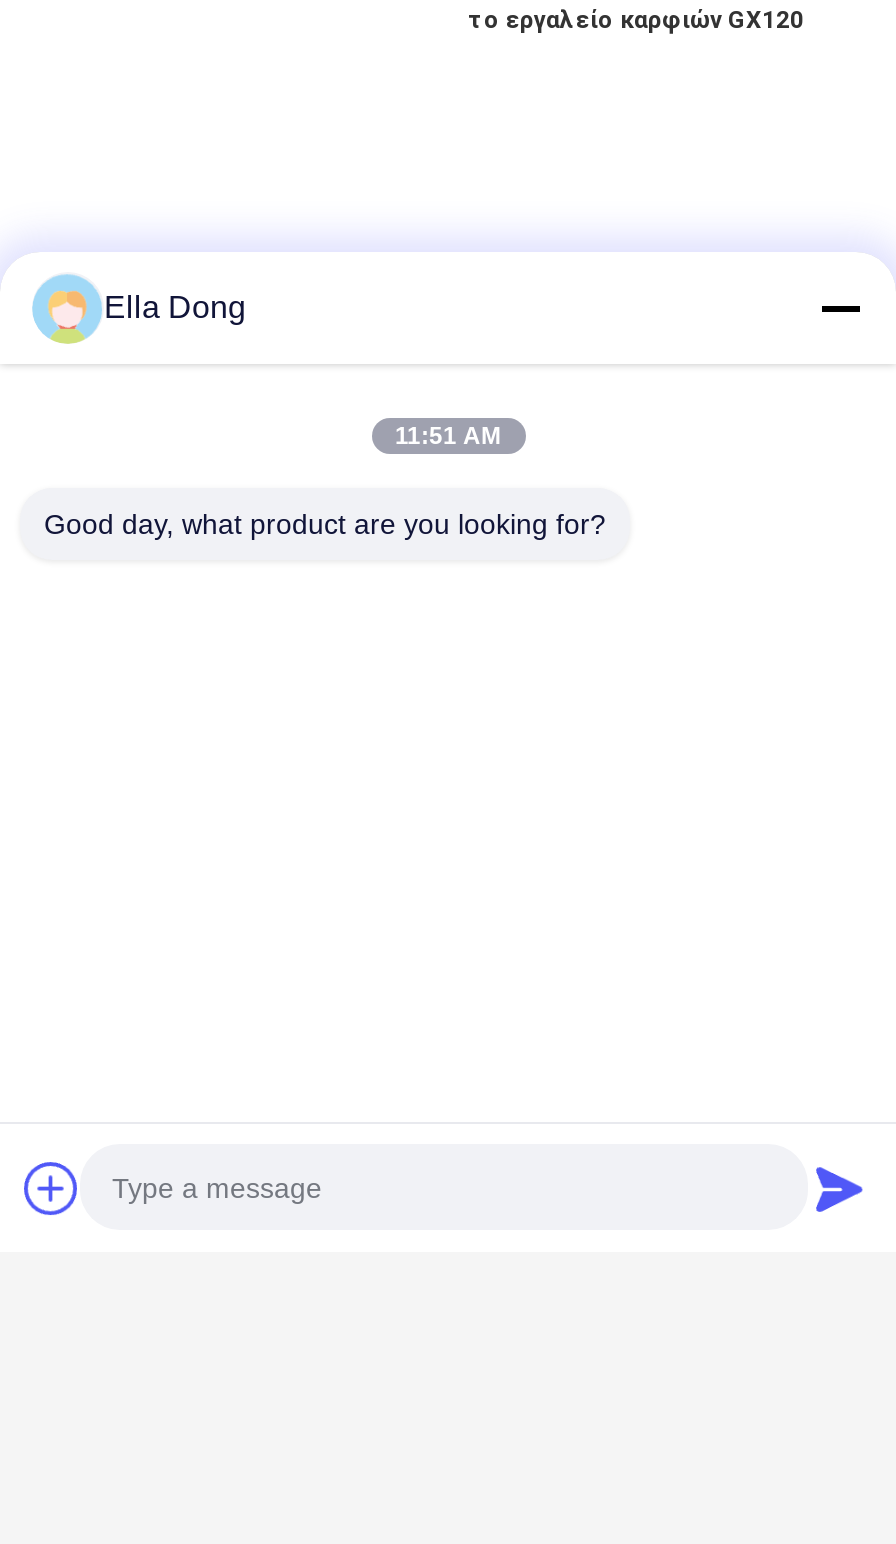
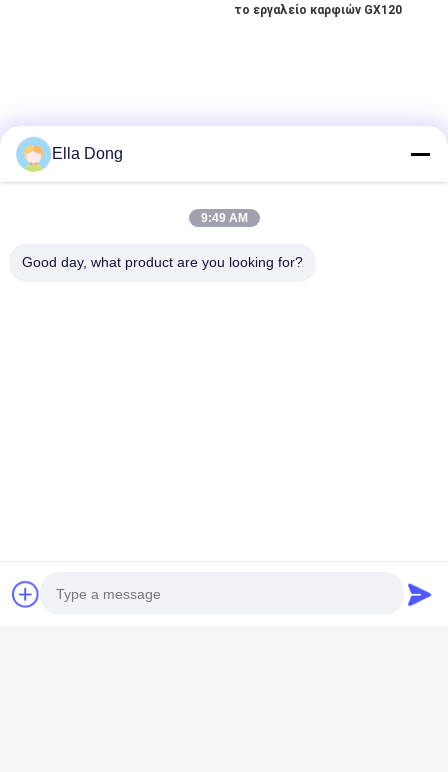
[395,422,501,450] 11:51 AM -> [200,211,247,225] 9:49 AM

